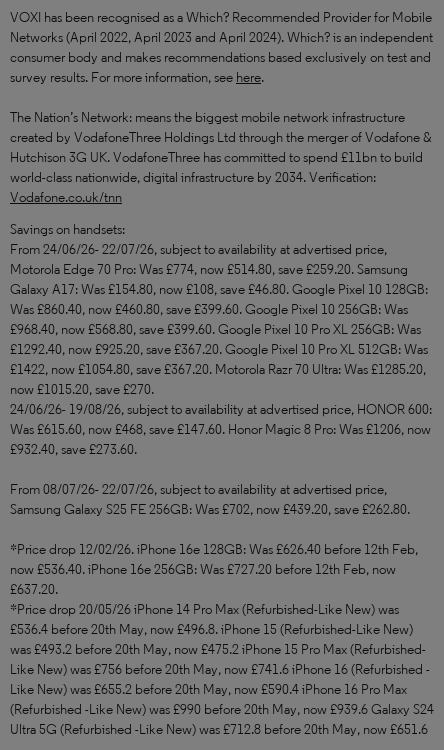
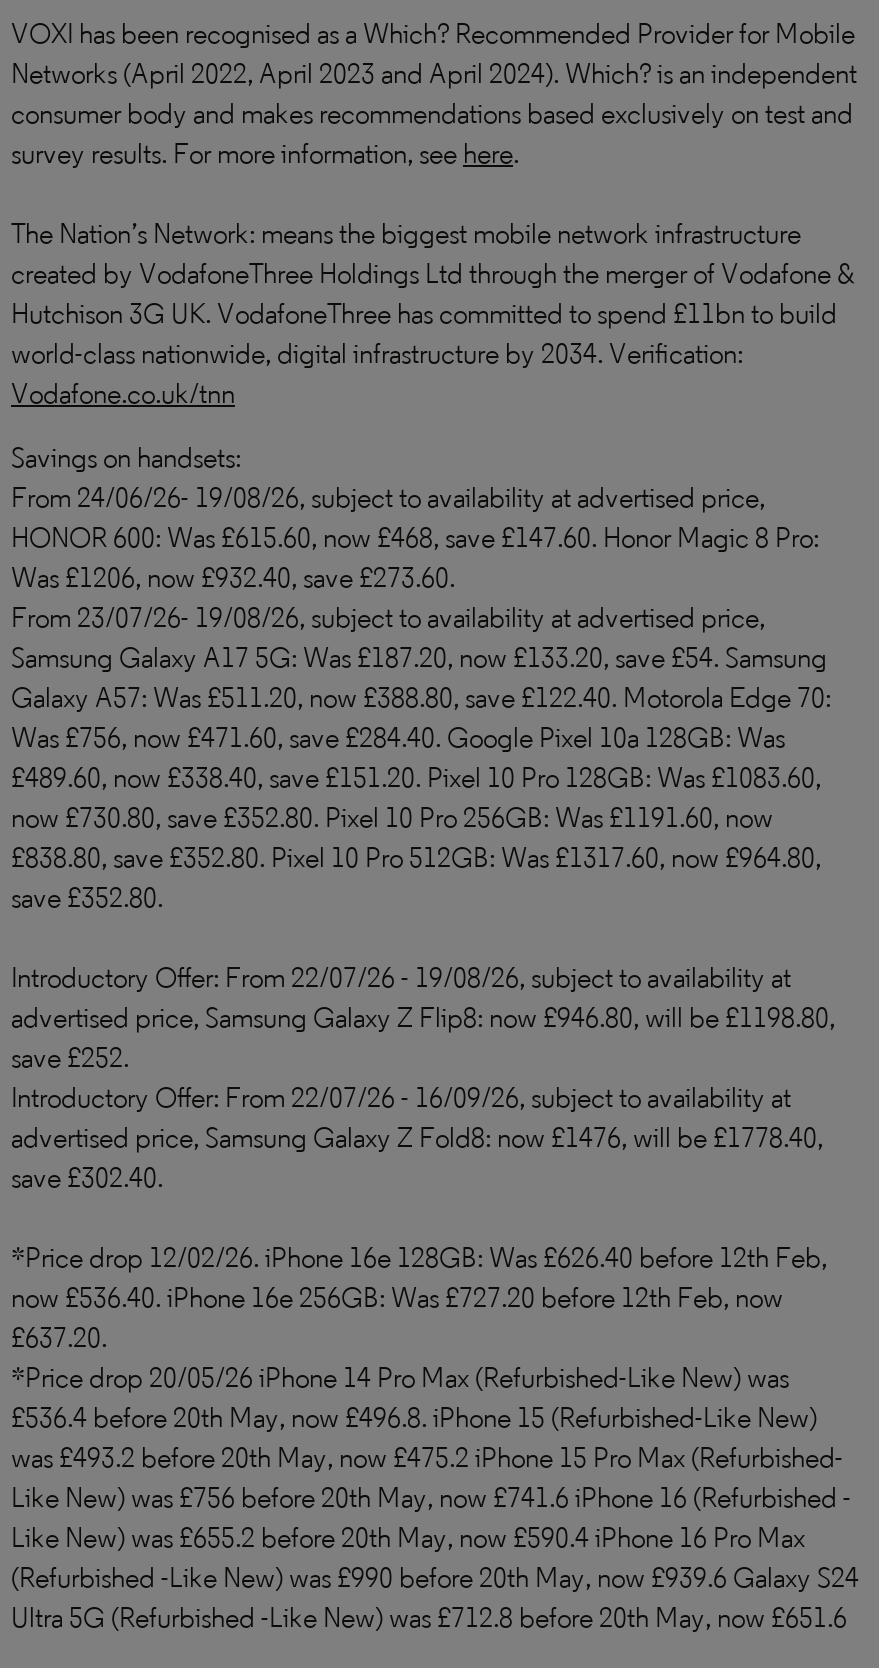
[10,241,432,458] From 24/06/26- 22/07/26, subject to availability at advertised price, | Motorola Edge 70 Pro: Was £774, now £514.80, save £259.20. Samsung | Galaxy A17: Was £154.80, now £108, save £46.80. Google Pixel 10 128GB: | Was £860.40, now £460.80, save £399.60. Google Pixel 10 256GB: Was | £968.40, now £568.80, save £399.60. Google Pixel 10 Pro XL 256GB: Was | £1292.40, now £925.20, save £367.20. Google Pixel 10 Pro XL 512GB: Was | £1422, now £1054.80, save £367.20. Motorola Razr 70 Ultra: Was £1285.20, | now £1015.20, save £270. | 24/06/26- 19/08/26, subject to availability at advertised price, HONOR 600: | Was £615.60, now £468, save £147.60. Honor Magic 8 Pro: Was £1206, now | £932.40, save £273.60. -> [11,482,831,916] From 24/06/26- 19/08/26, subject to availability at advertised price, | HONOR 600: Was £615.60, now £468, save £147.60. Honor Magic 8 Pro: | Was £1206, now £932.40, save £273.60. | From 23/07/26- 19/08/26, subject to availability at advertised price, | Samsung Galaxy A17 5G: Was £187.20, now £133.20, save £54. Samsung | Galaxy A57: Was £511.20, now £388.80, save £122.40. Motorola Edge 70: | Was £756, now £471.60, save £284.40. Google Pixel 10a 128GB: Was | £489.60, now £338.40, save £151.20. Pixel 10 Pro 128GB: Was £1083.60, | now £730.80, save £352.80. Pixel 10 Pro 256GB: Was £1191.60, now | £838.80, save £352.80. Pixel 10 Pro 512GB: Was £1317.60, now £964.80, | save £352.80.
[10,481,410,518] From 08/07/26- 22/07/26, subject to availability at advertised price, | Samsung Galaxy S25 FE 256GB: Was £702, now £439.20, save £262.80. -> [11,962,835,1196] Introductory Offer: From 22/07/26 - 19/08/26, subject to availability at | advertised price, Samsung Galaxy Z Flip8: now £946.80, will be £1198.80, | save £252. | Introductory Offer: From 22/07/26 - 16/09/26, subject to availability at | advertised price, Samsung Galaxy Z Fold8: now £1476, will be £1778.40, | save £302.40.

